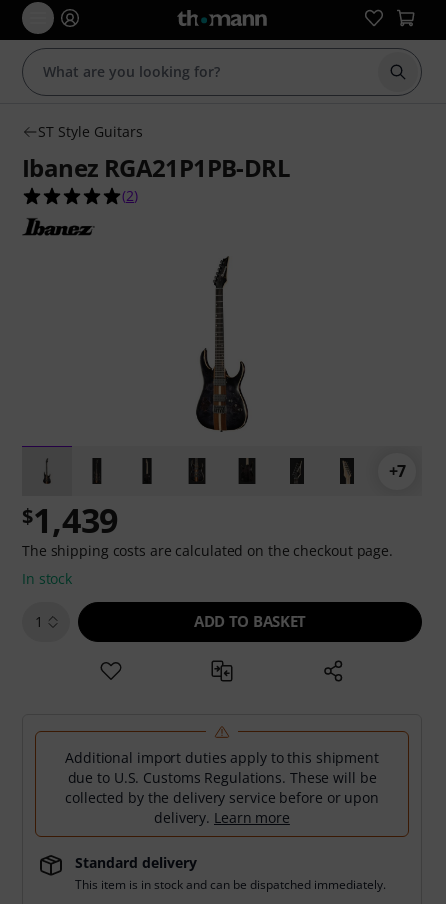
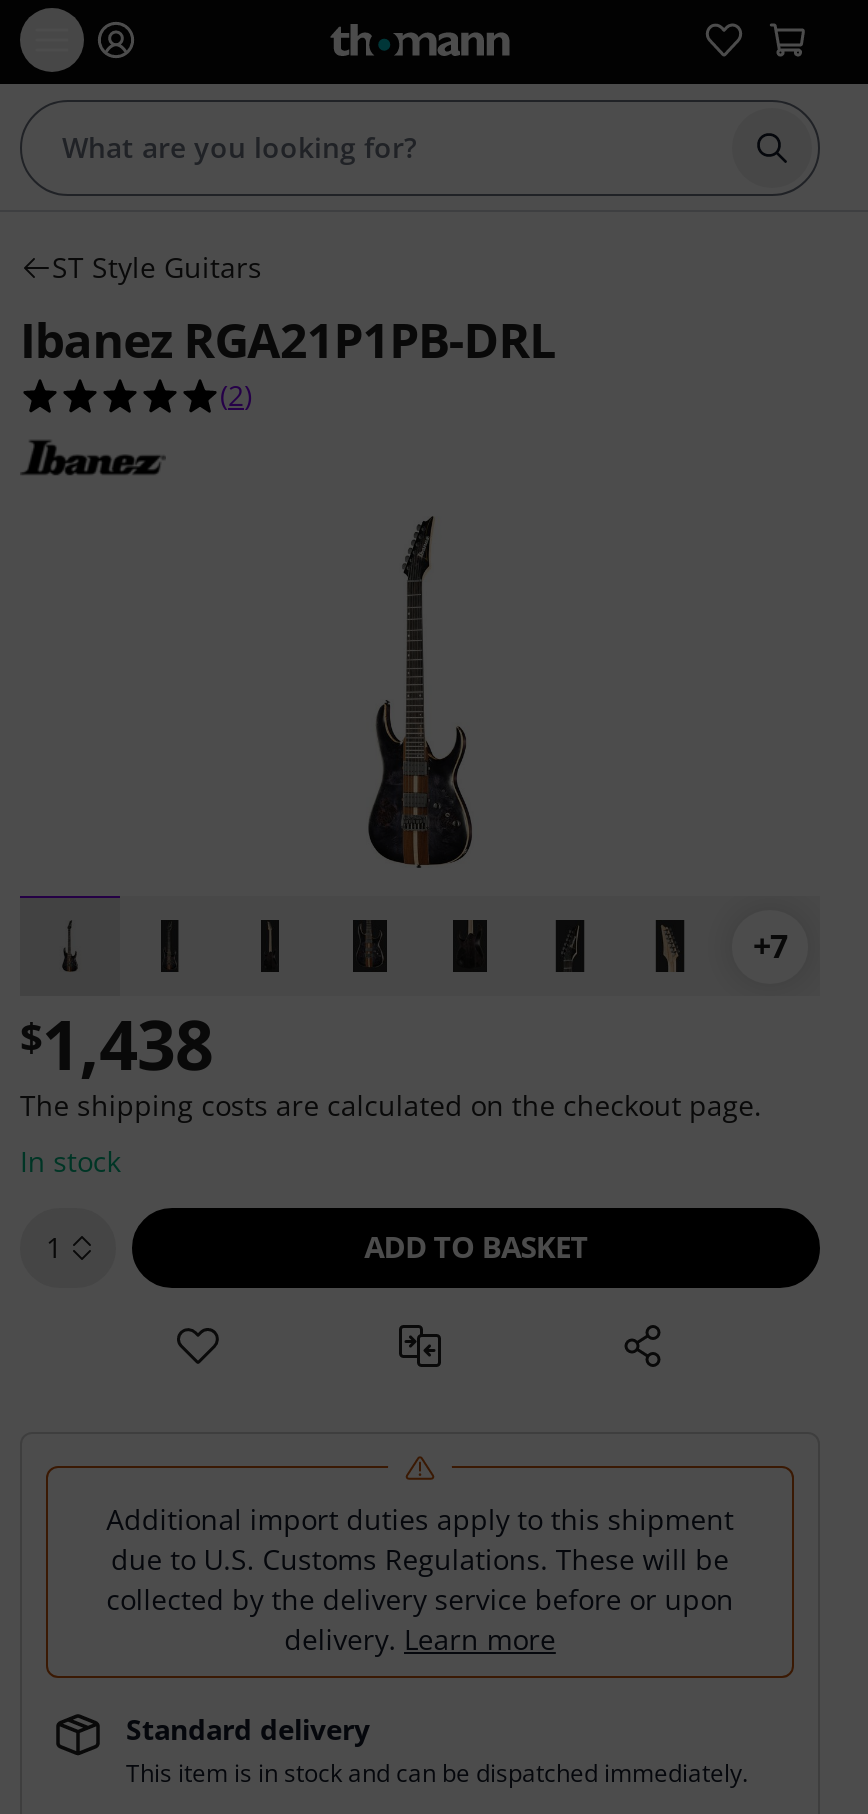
[22,497,118,543] $1,439 -> [20,998,213,1090] $1,438

